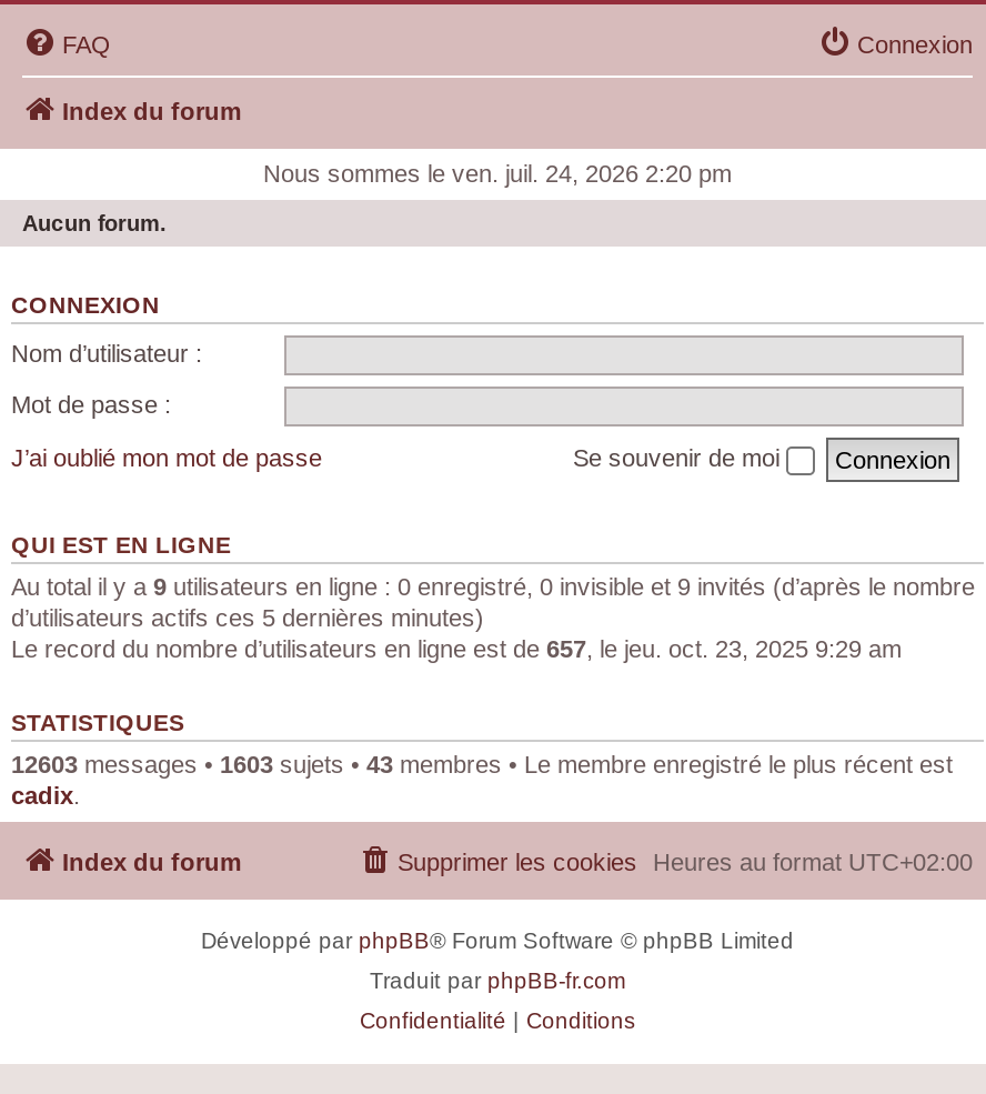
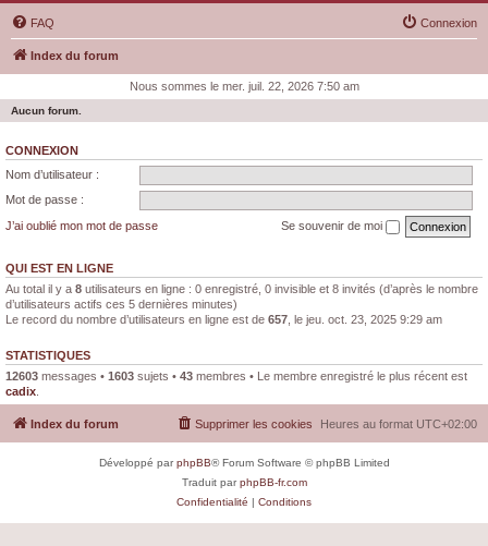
[263,160,732,187] Nous sommes le ven. juil. 24, 2026 2:20 pm -> [129,80,359,93] Nous sommes le mer. juil. 22, 2026 7:50 am
[11,572,975,599] Au total il y a 9 utilisateurs en ligne : 0 enregistré, 0 invisible et 9 invités (d’après le nombre -> [5,282,478,295] Au total il y a 8 utilisateurs en ligne : 0 enregistré, 0 invisible et 8 invités (d’après le nombre

